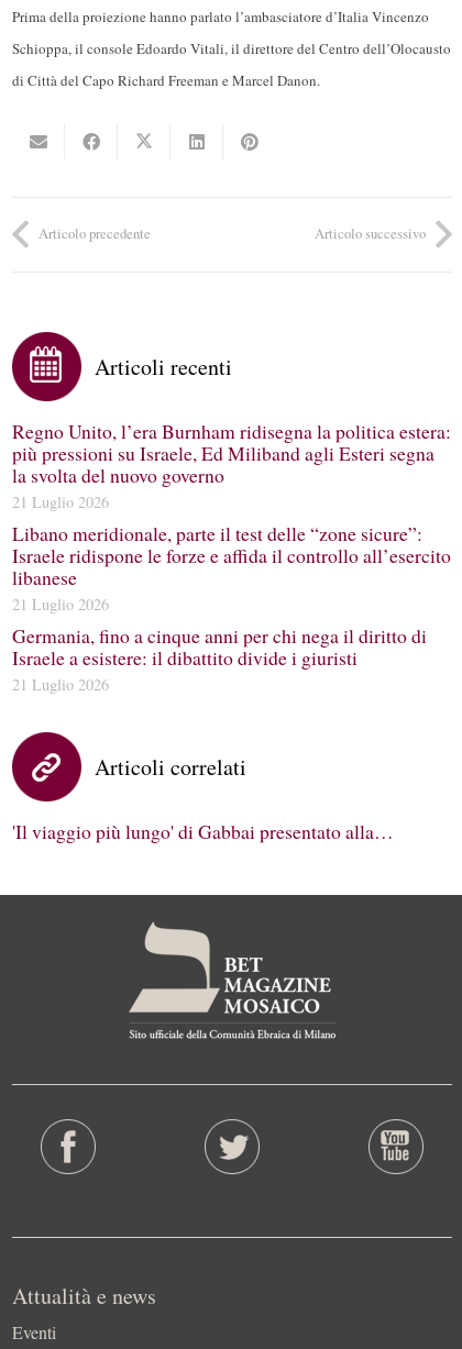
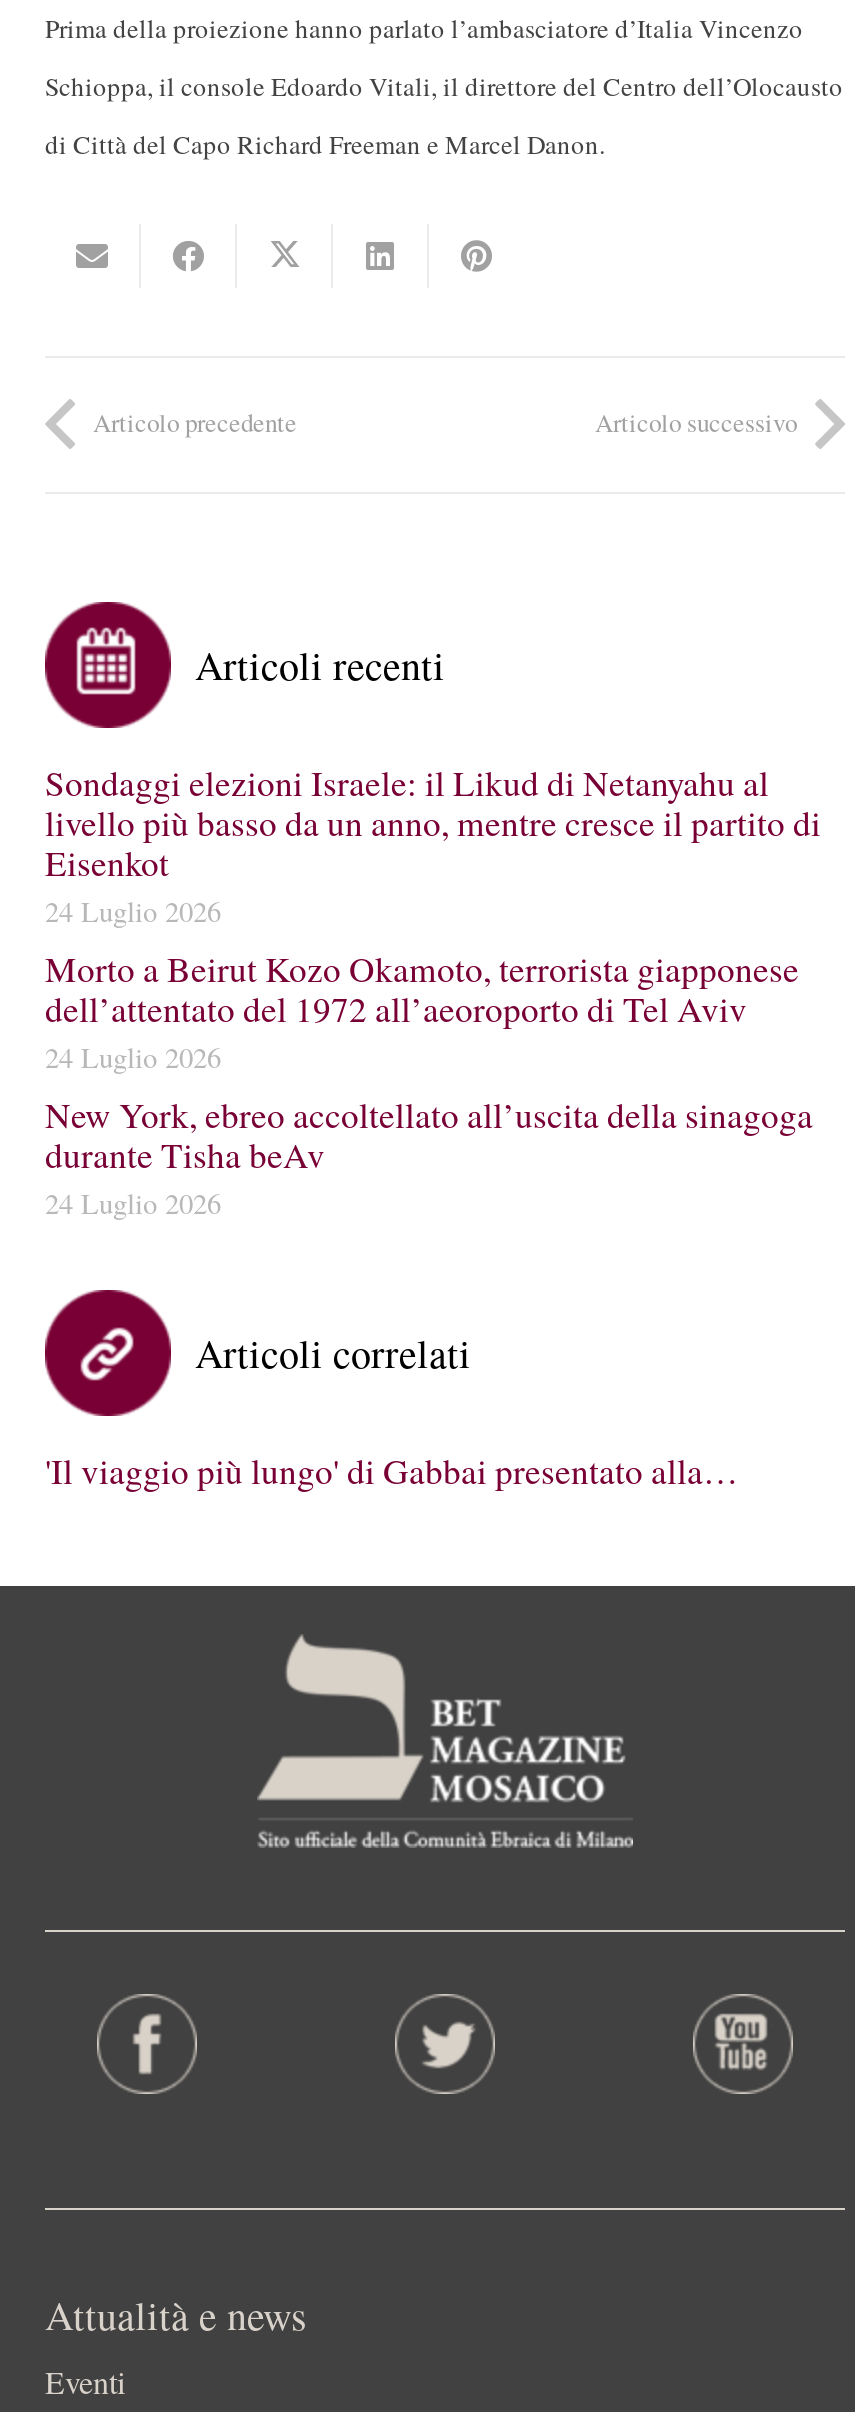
[12,418,451,695] Regno Unito, l’era Burnham ridisegna la politica estera: | più pressioni su Israele, Ed Miliband agli Esteri segna | la svolta del nuovo governo | 21 Luglio 2026 | Libano meridionale, parte il test delle “zone sicure”: | Israele ridispone le forze e affida il controllo all’esercito | libanese | 21 Luglio 2026 | Germania, fino a cinque anni per chi nega il diritto di | Israele a esistere: il dibattito divide i giuristi | 21 Luglio 2026 -> [45,759,821,1223] Sondaggi elezioni Israele: il Likud di Netanyahu al | livello più basso da un anno, mentre cresce il partito di | Eisenkot | 24 Luglio 2026 | Morto a Beirut Kozo Okamoto, terrorista giapponese | dell’attentato del 1972 all’aeoroporto di Tel Aviv | 24 Luglio 2026 | New York, ebreo accoltellato all’uscita della sinagoga | durante Tisha beAv | 24 Luglio 2026

